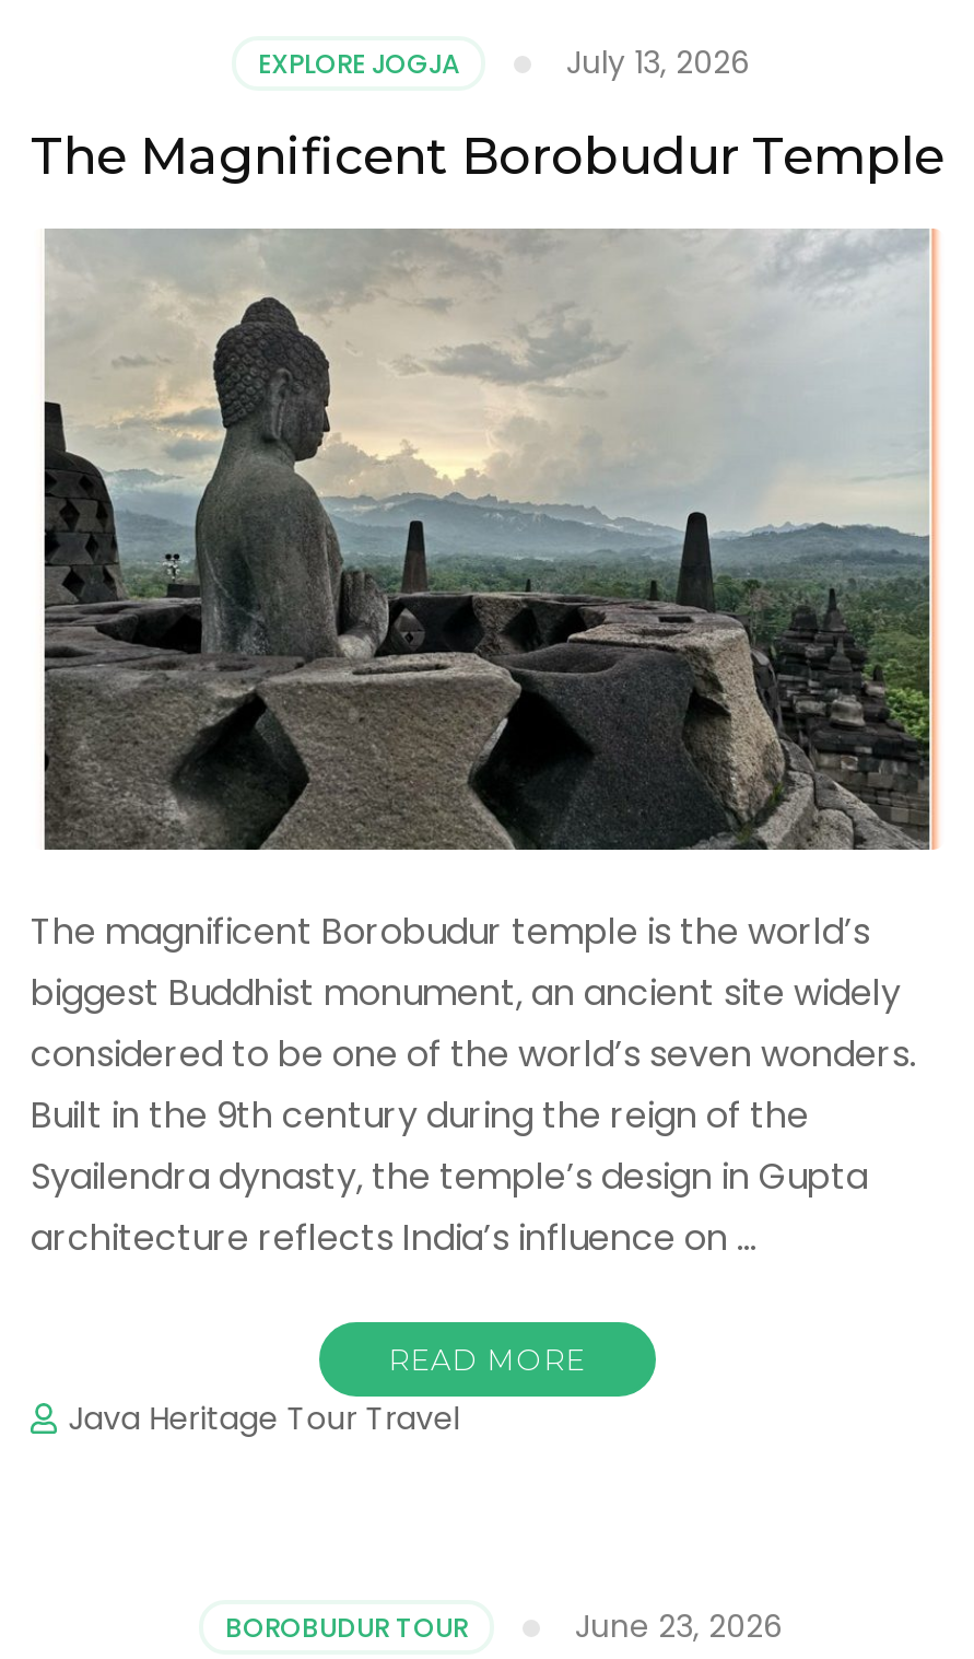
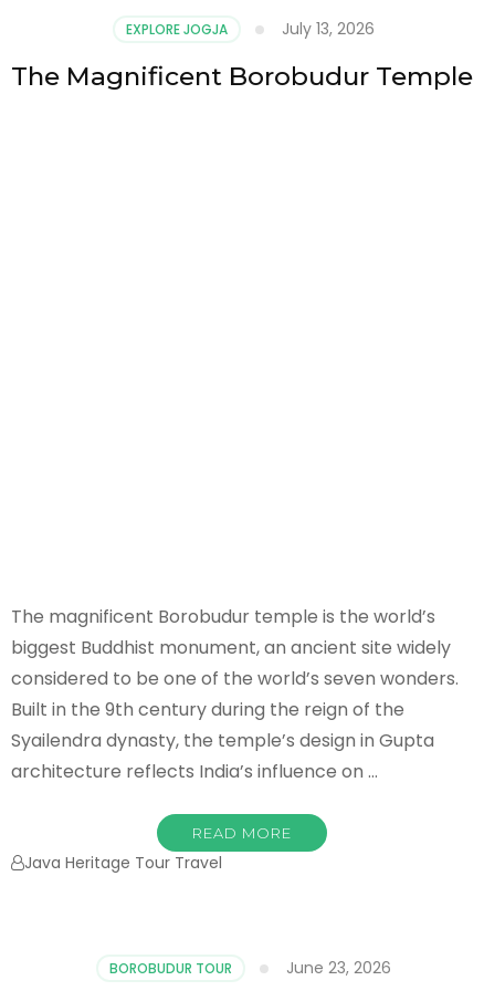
[42,226,940,852] [image] -> none

